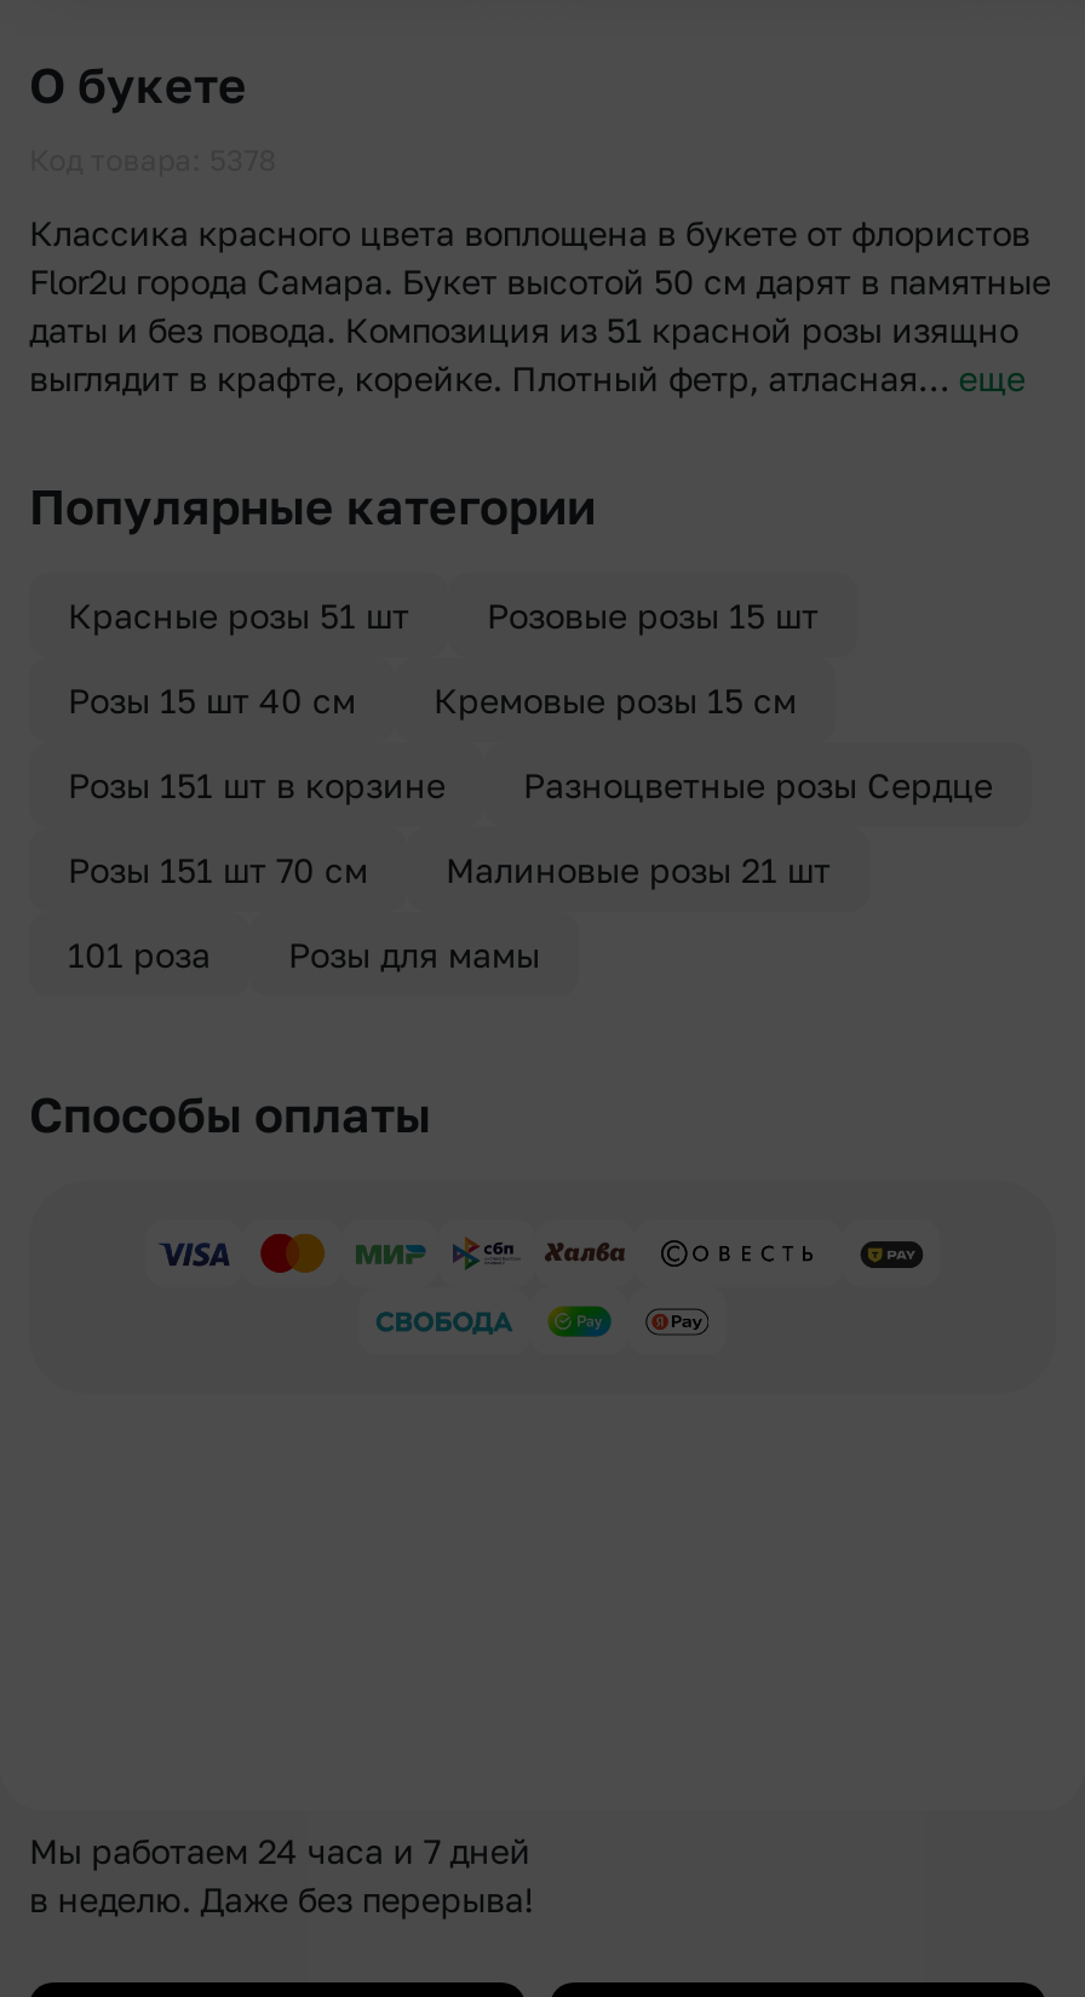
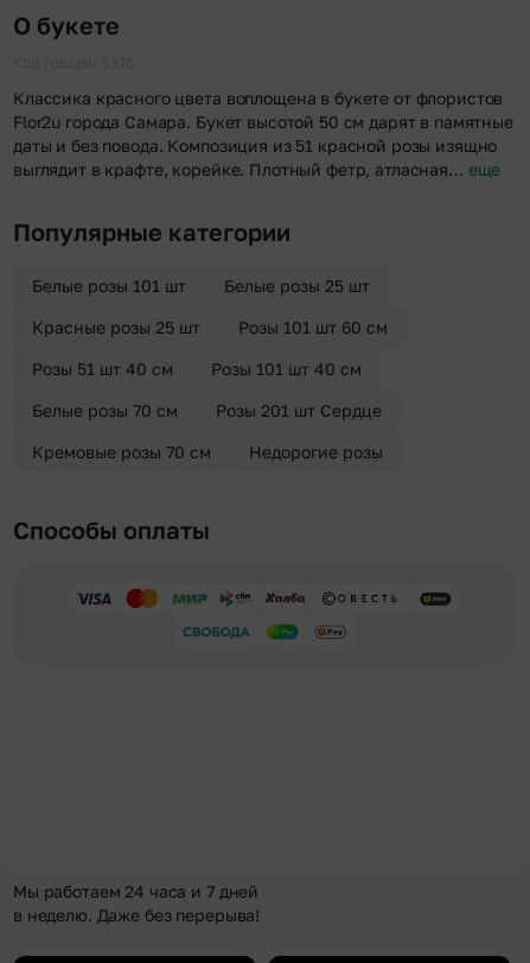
[68,594,819,636] Красные розы 51 шт | Розовые розы 15 шт -> [32,275,370,296] Белые розы 101 шт | Белые розы 25 шт
[68,679,797,720] Розы 15 шт 40 см | Кремовые розы 15 см -> [32,317,388,337] Красные розы 25 шт | Розы 101 шт 60 см
[68,764,993,805] Розы 151 шт в корзине | Разноцветные розы Сердце -> [32,358,362,379] Розы 51 шт 40 см | Розы 101 шт 40 см
[68,849,831,890] Розы 151 шт 70 см | Малиновые розы 21 шт -> [32,400,382,420] Белые розы 70 см | Розы 201 шт Сердце
[68,933,540,975] 101 роза | Розы для мамы -> [32,442,383,462] Кремовые розы 70 см | Недорогие розы

